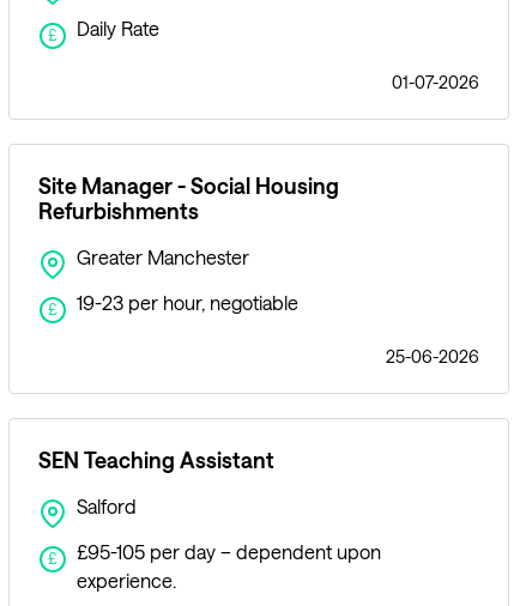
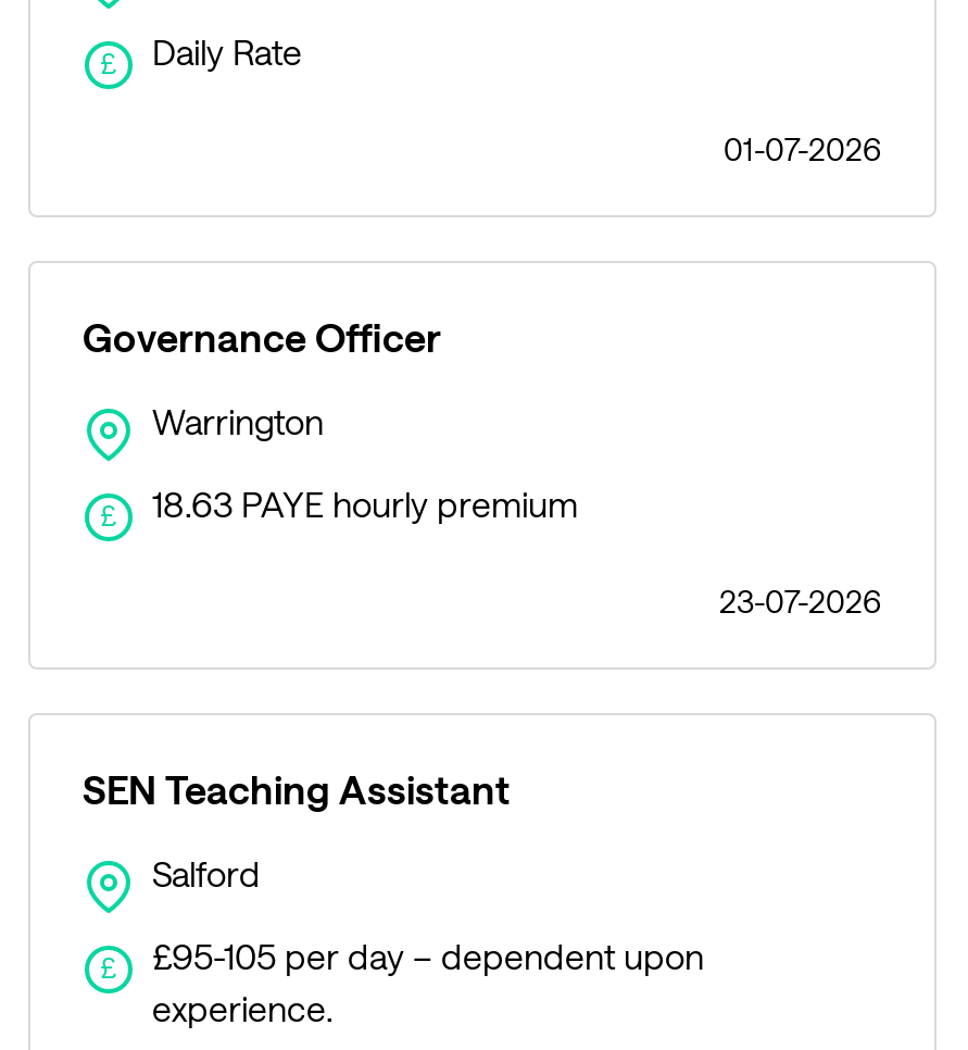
[38,172,339,224] Site Manager - Social Housing | Refurbishments -> [83,313,441,360] Governance Officer
[77,245,249,268] Greater Manchester -> [152,400,324,441] Warrington
[77,291,298,314] 19-23 per hour, negotiable -> [152,482,578,523] 18.63 PAYE hourly premium
[386,346,479,366] 25-06-2026 -> [719,582,882,619] 23-07-2026

